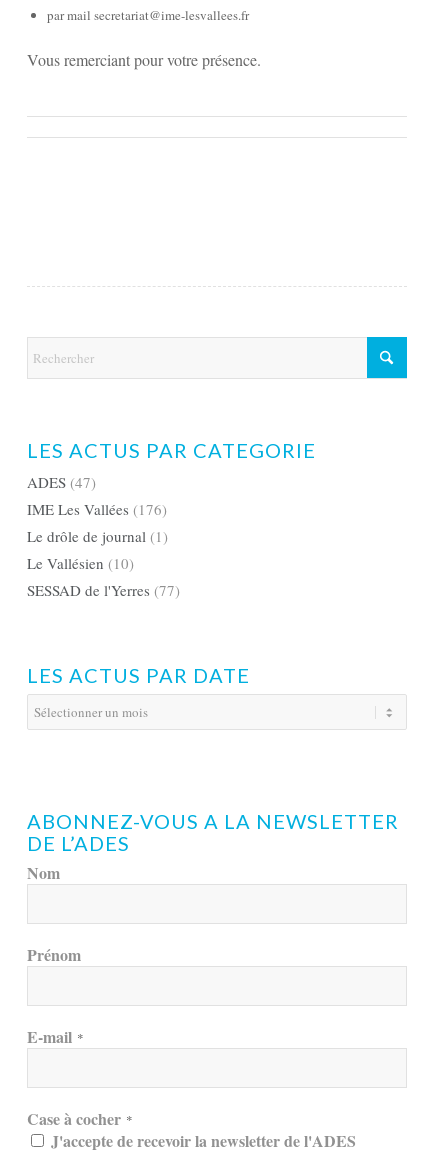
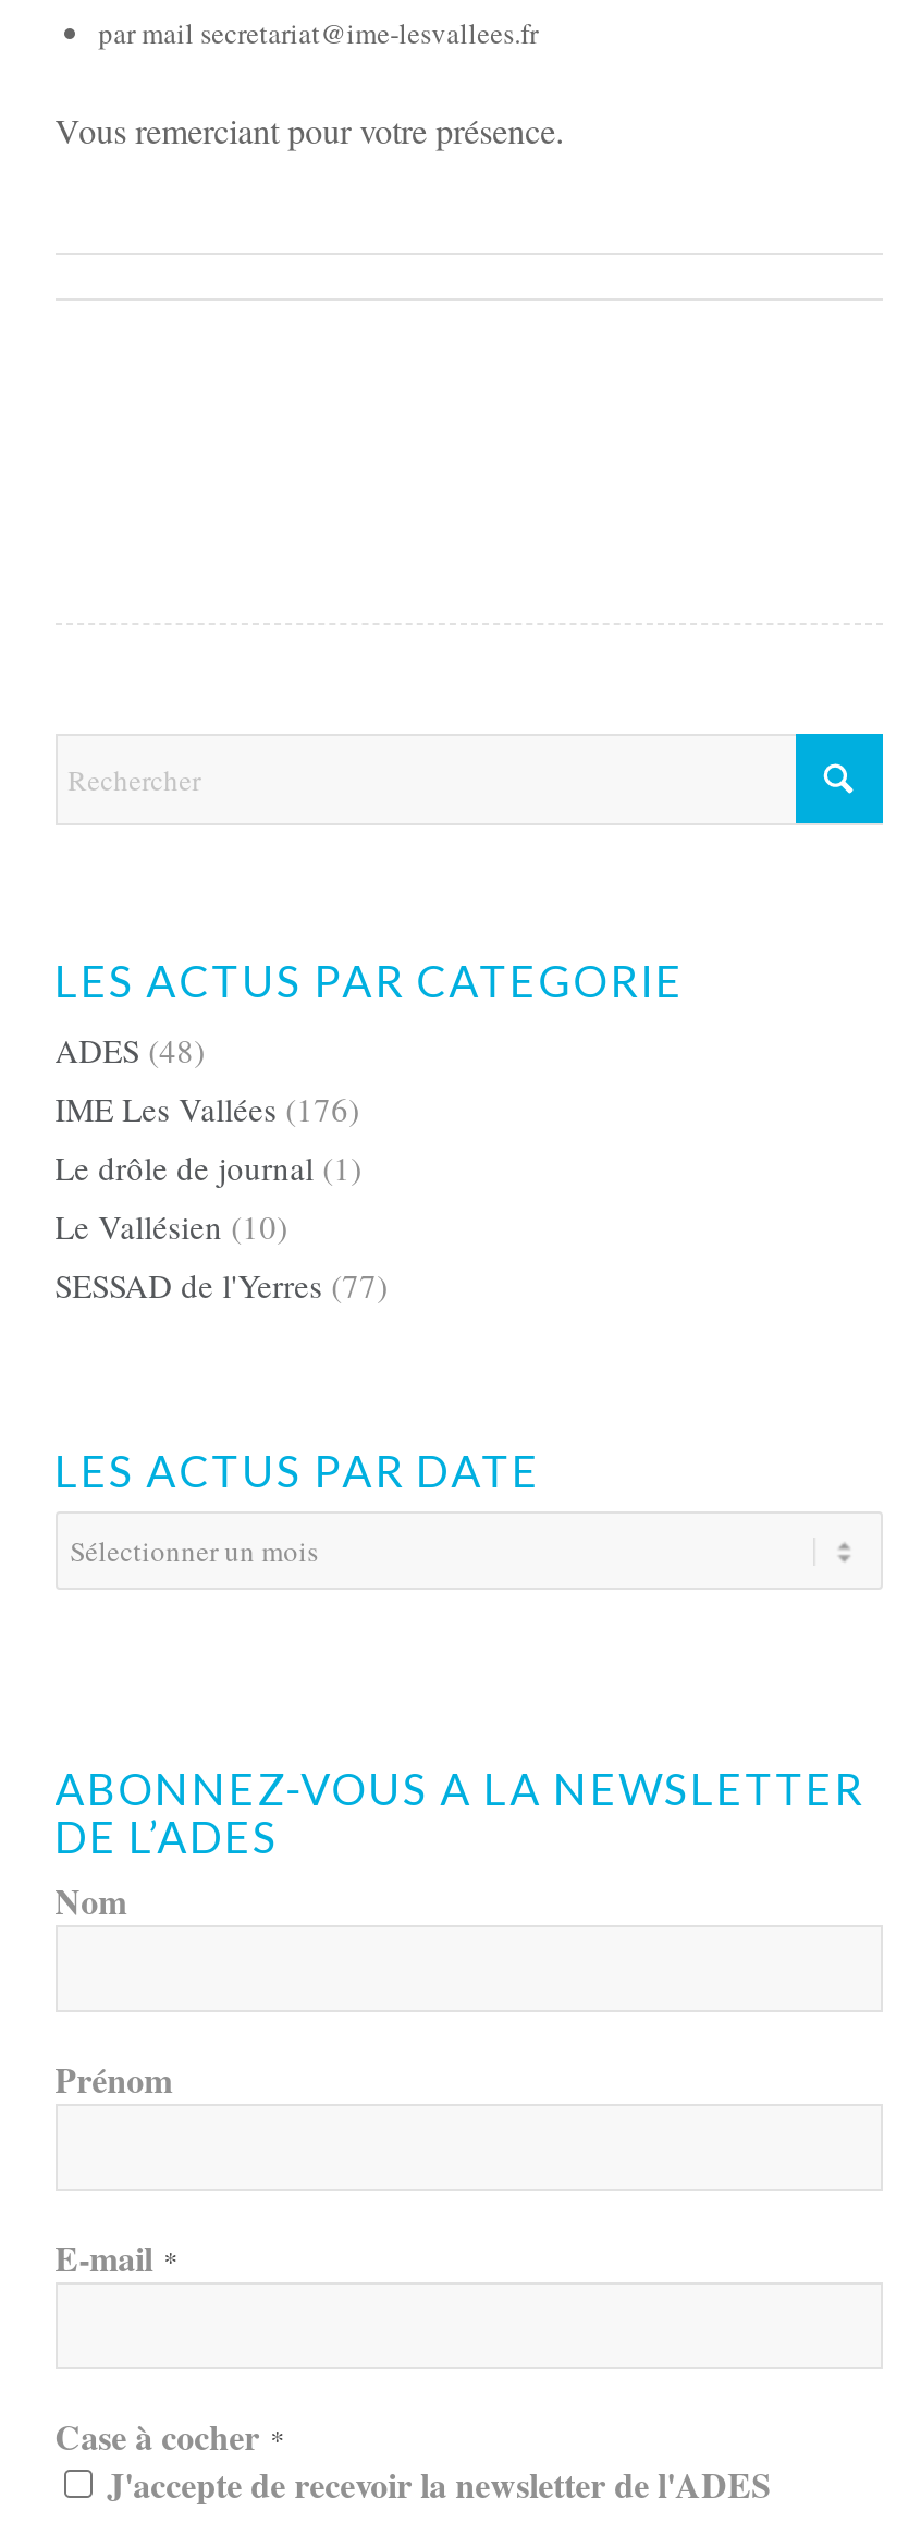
[27,472,96,492] ADES (47) -> [55,1027,205,1071] ADES (48)

